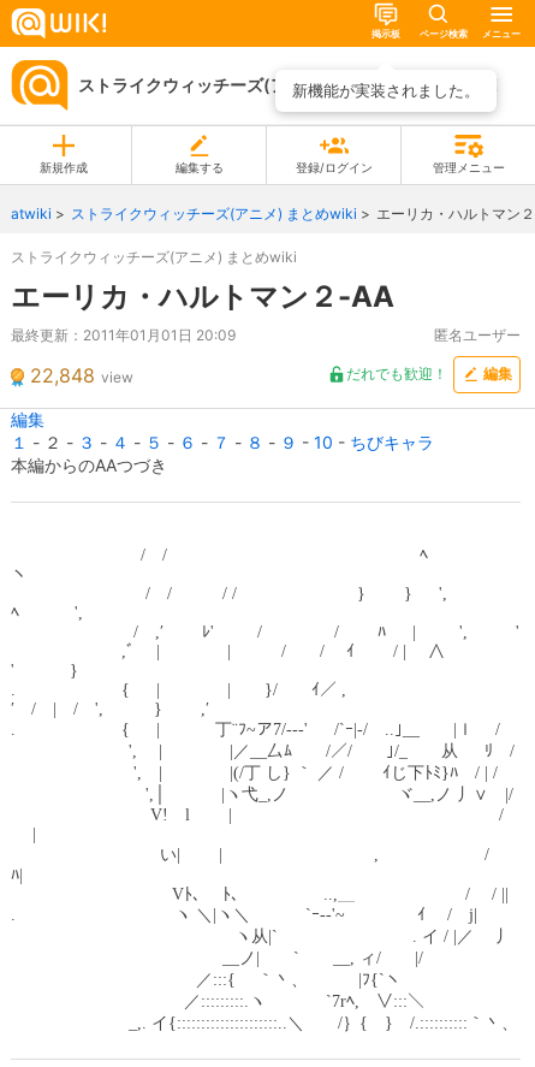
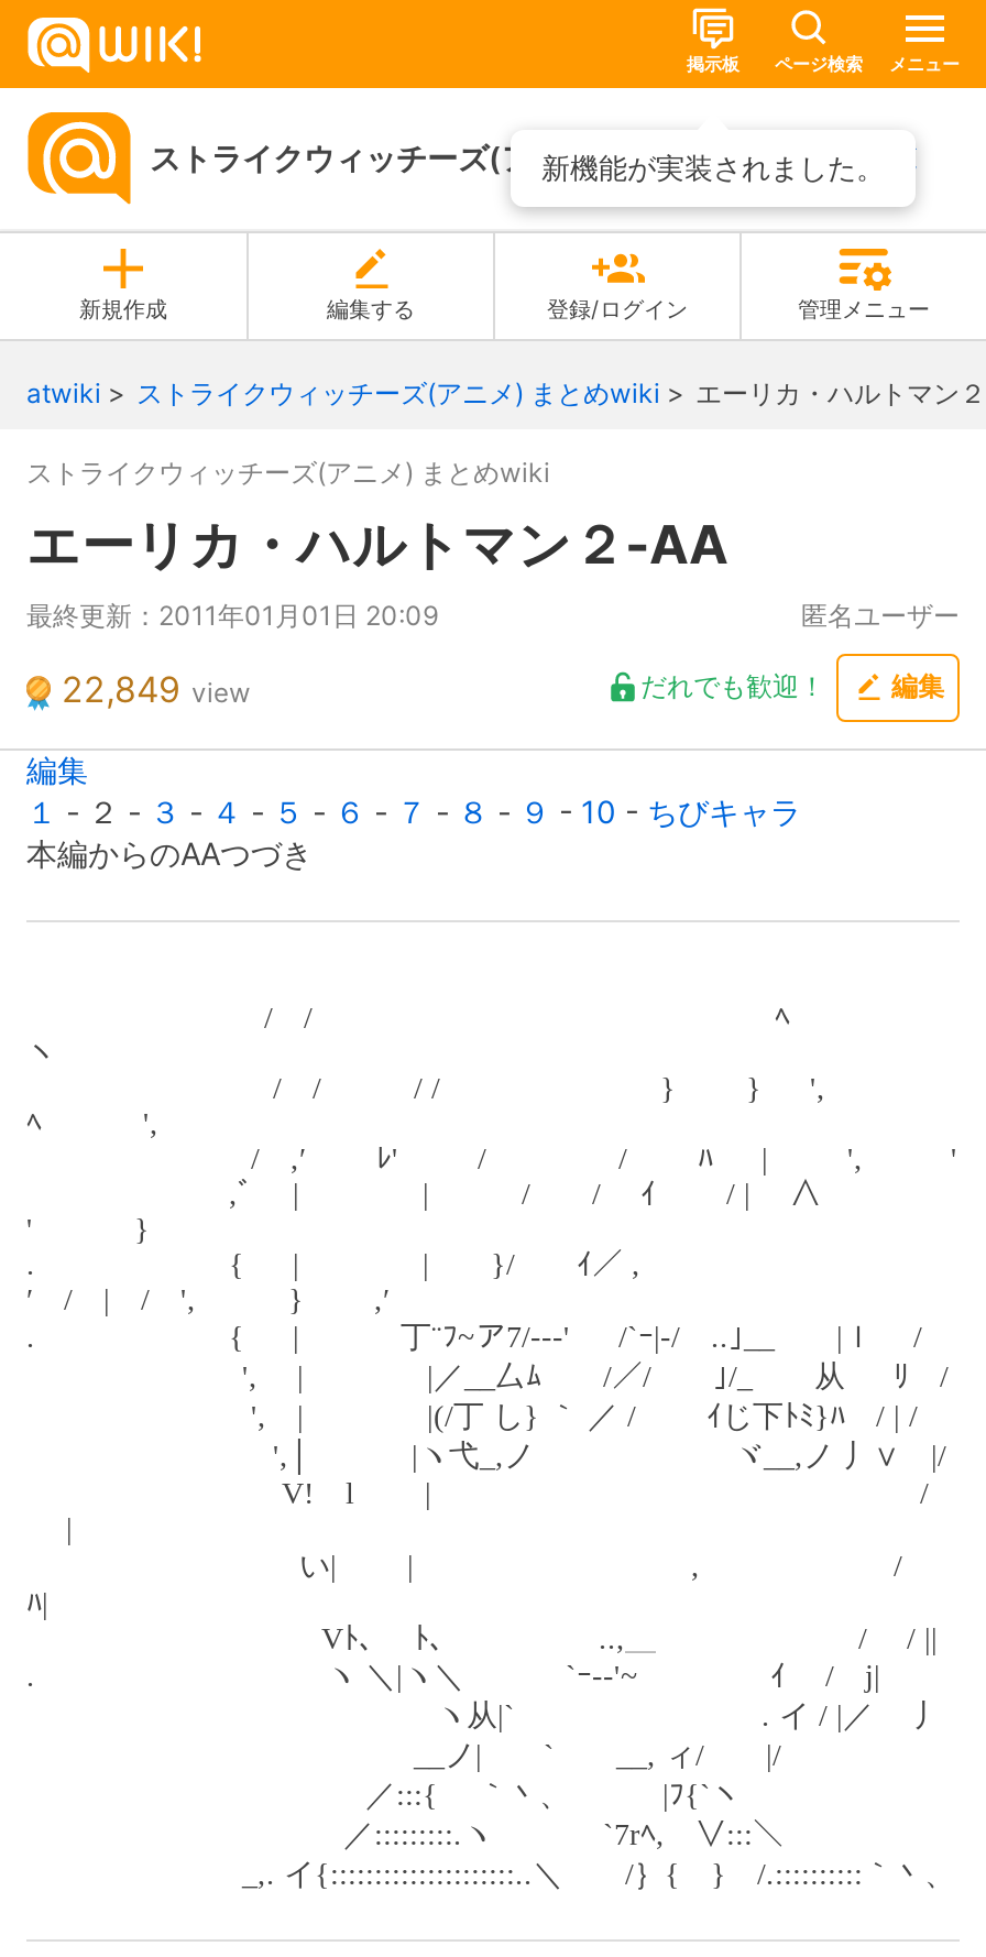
[30,363,133,387] 22,848 view -> [62,666,251,710] 22,849 view

